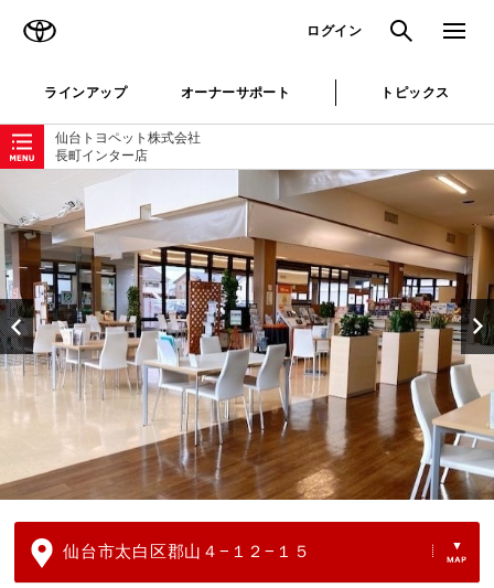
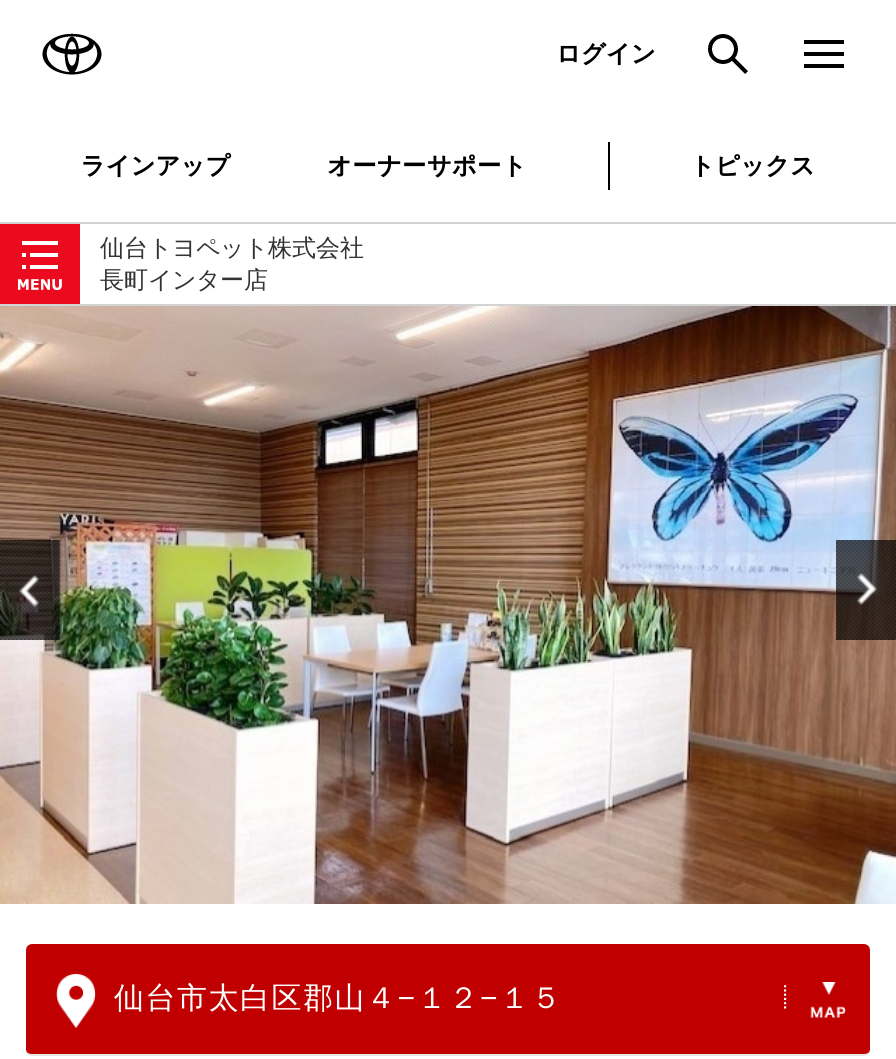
[3,169,491,501] [image] -> [6,304,890,904] [image]

